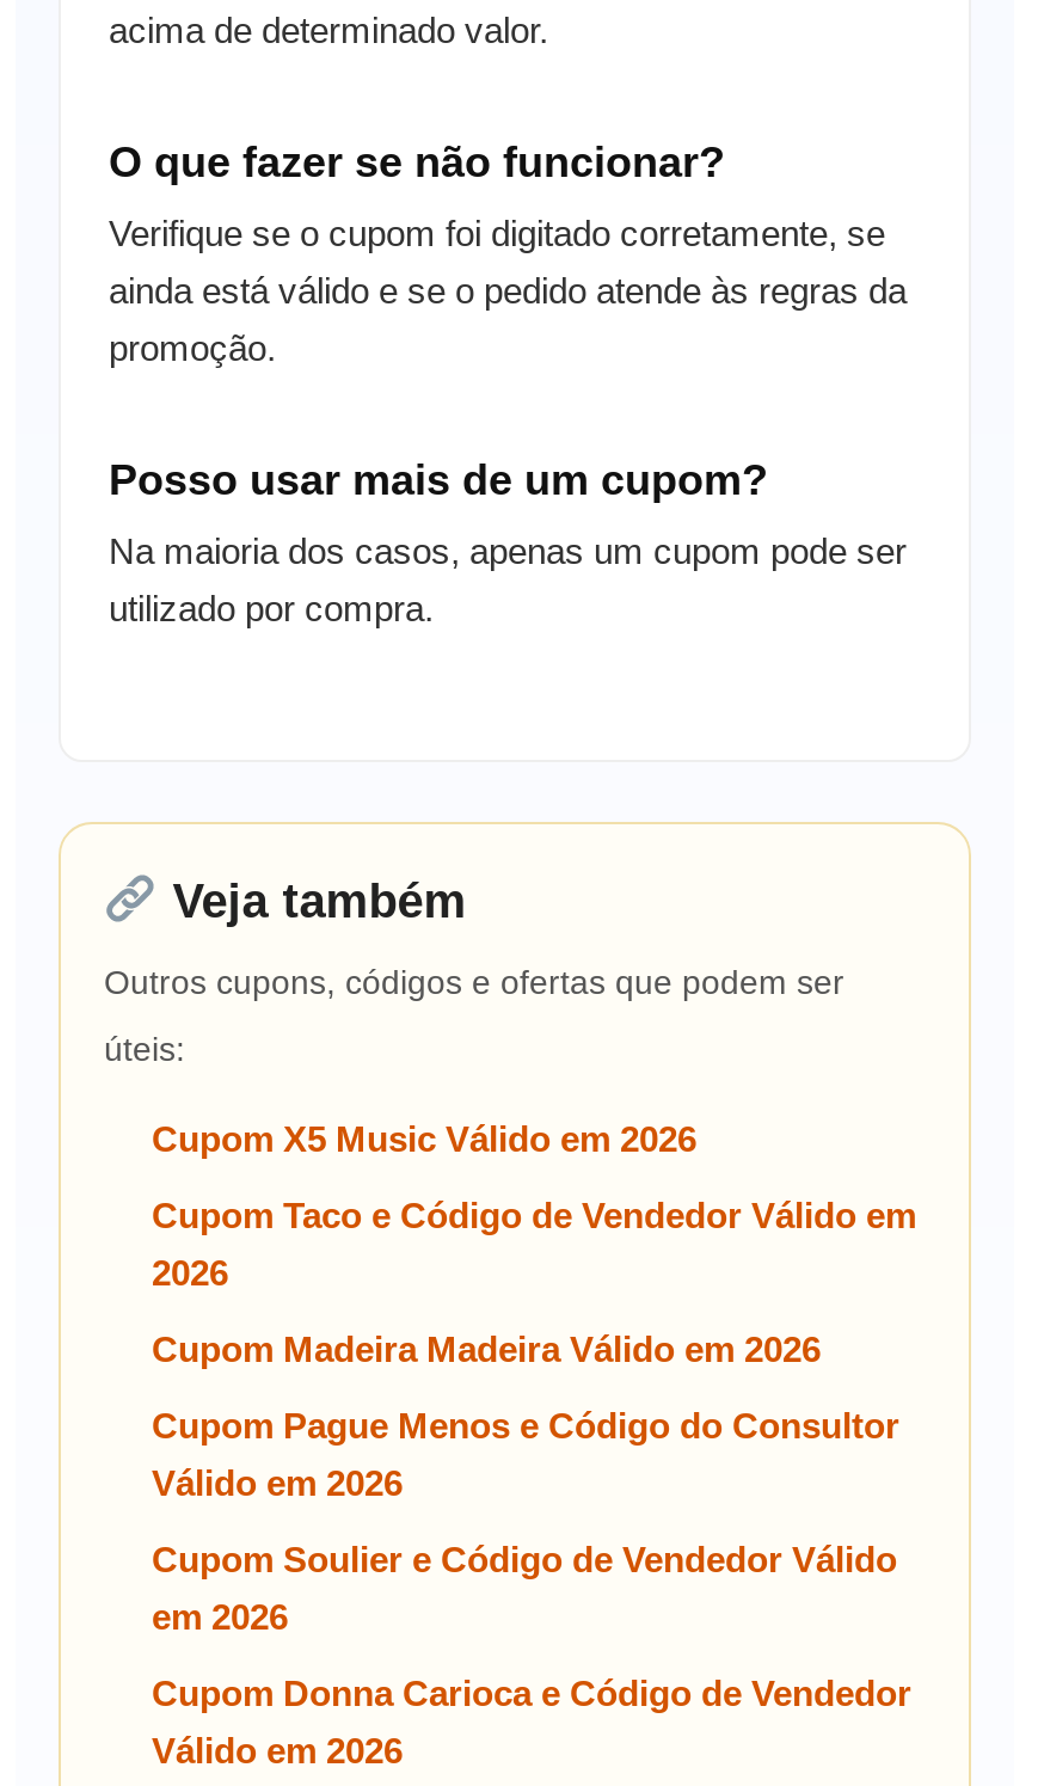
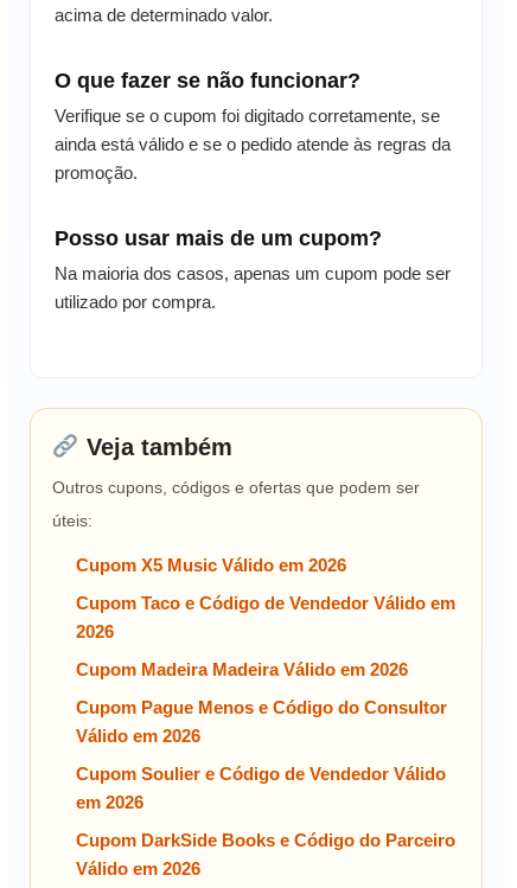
[152,1672,911,1712] Cupom Donna Carioca e Código de Vendedor -> [76,829,455,850] Cupom DarkSide Books e Código do Parceiro

